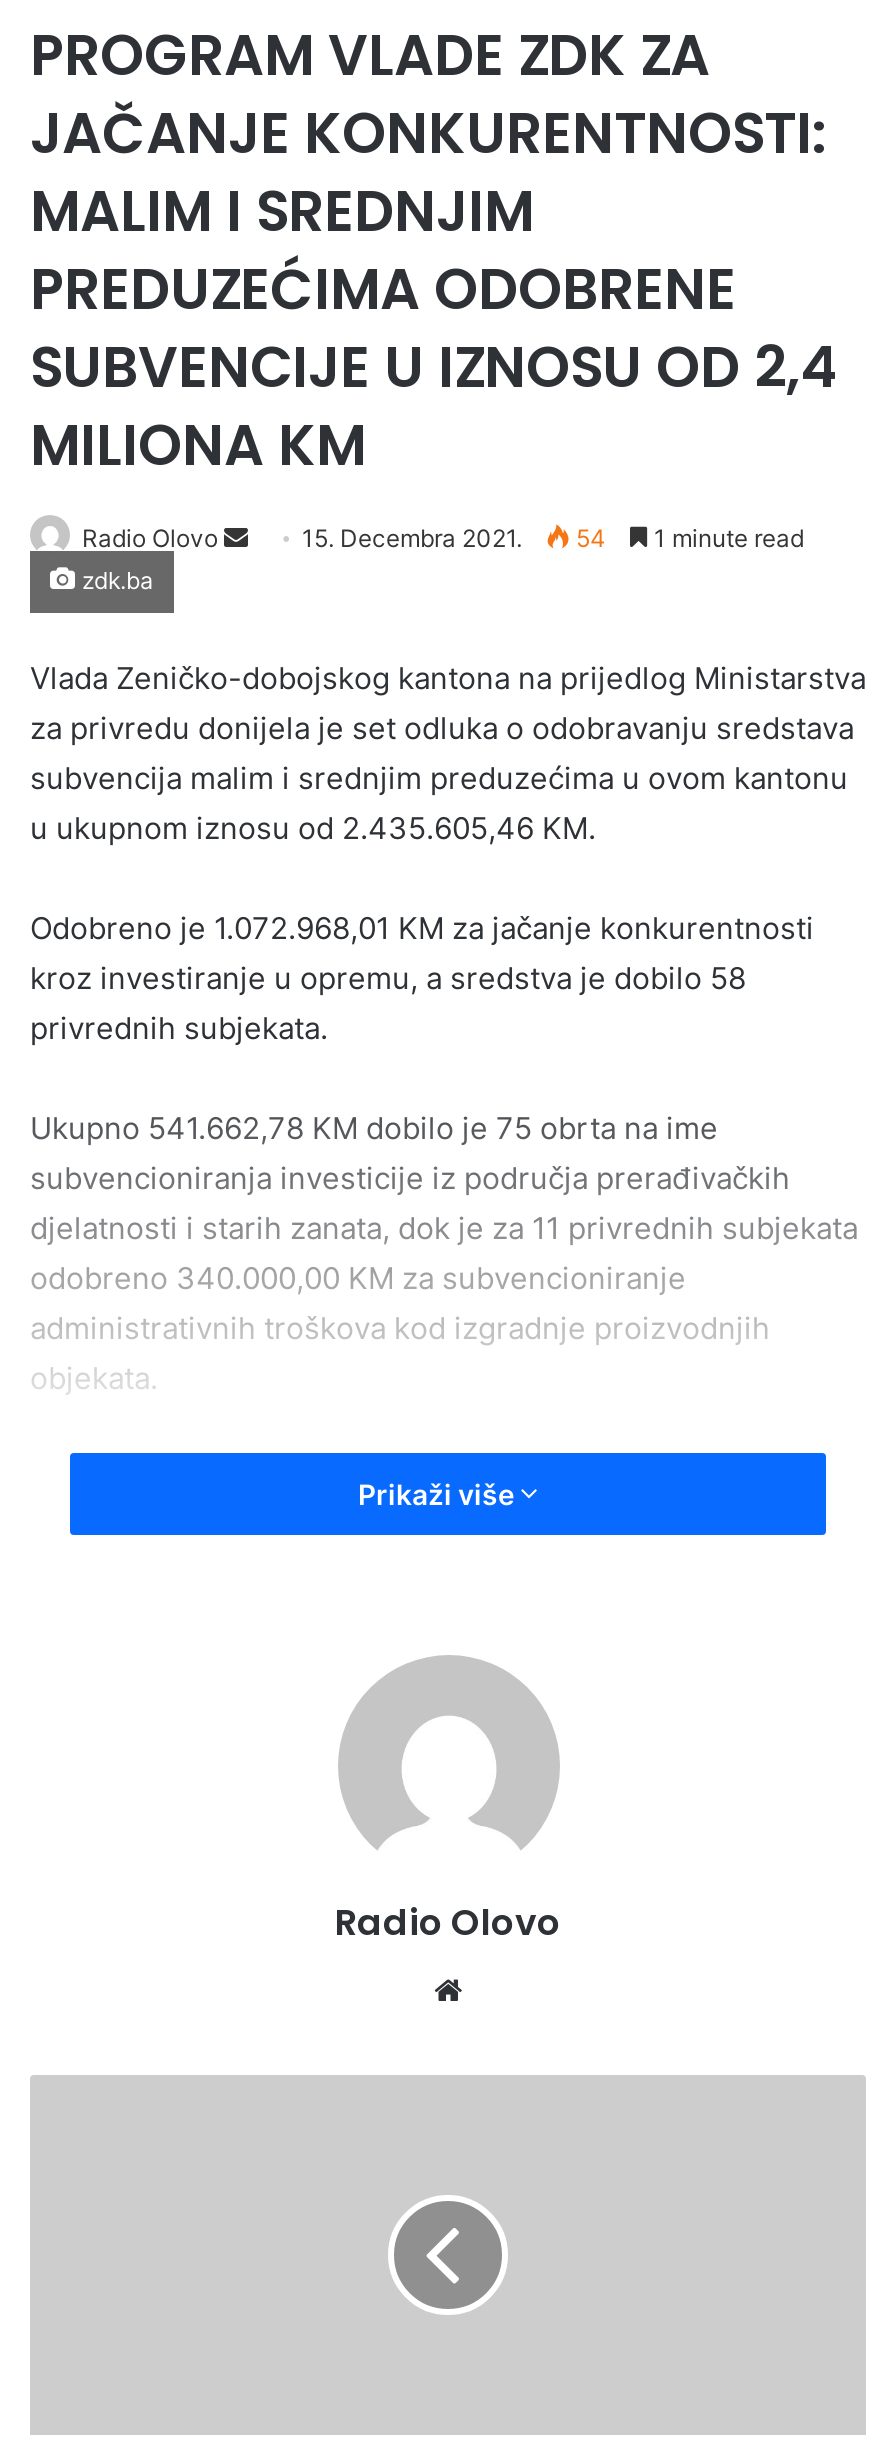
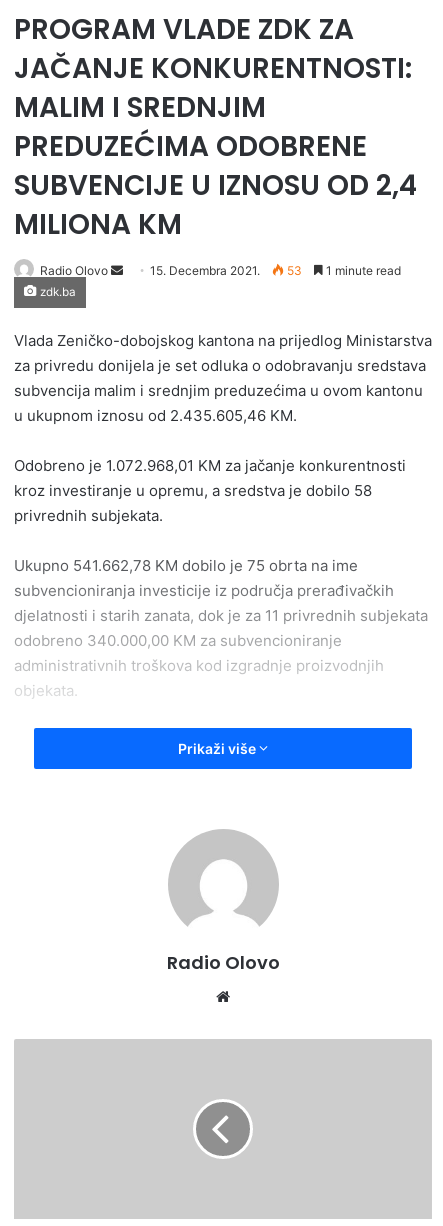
[570,522,606,552] 54 -> [284,263,302,278] 53

